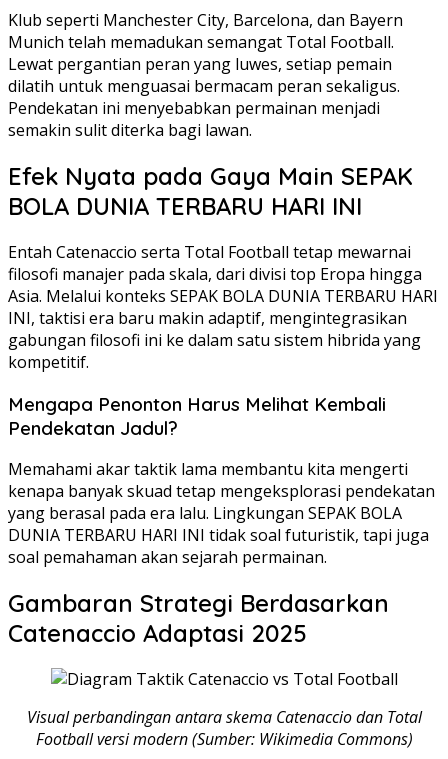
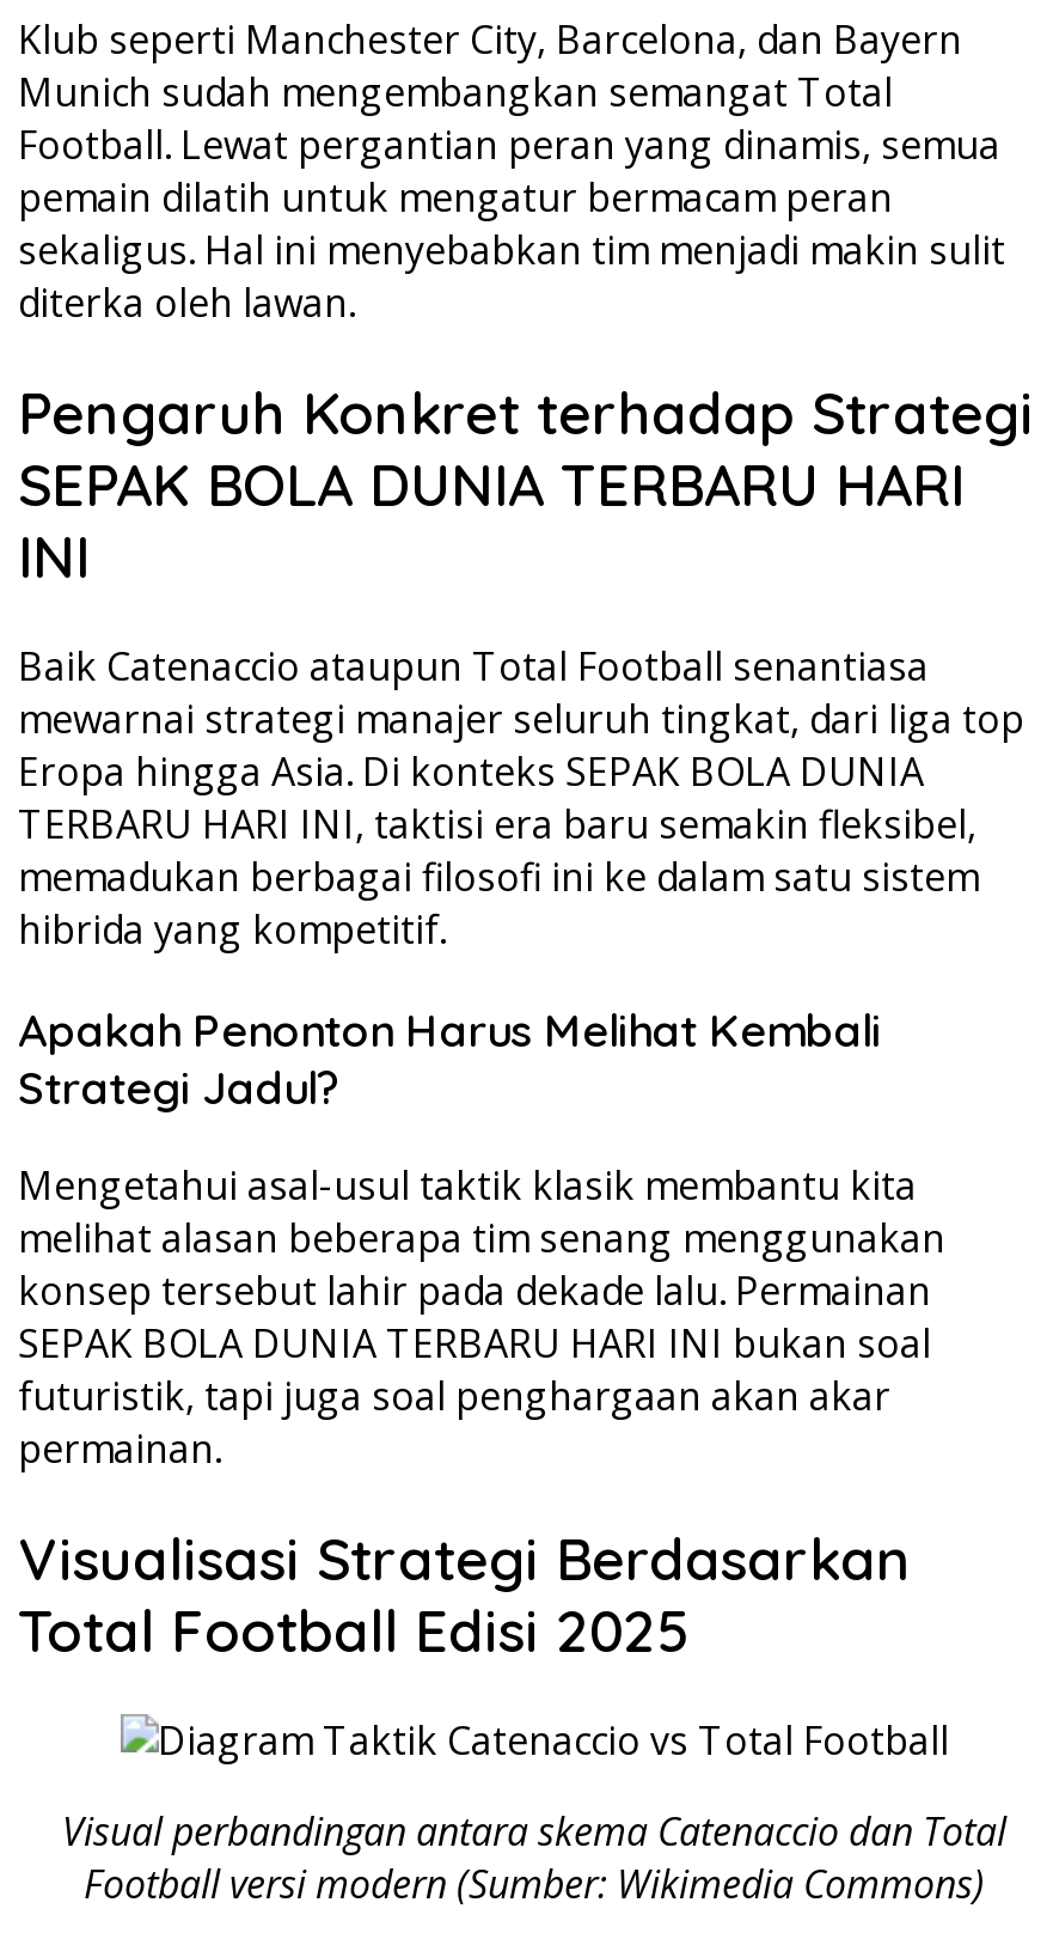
[8,31,400,141] Munich telah memadukan semangat Total Football. | Lewat pergantian peran yang luwes, setiap pemain | dilatih untuk menguasai bermacam peran sekaligus. | Pendekatan ini menyebabkan permainan menjadi | semakin sulit diterka bagi lawan. -> [18,66,1005,329] Munich sudah mengembangkan semangat Total | Football. Lewat pergantian peran yang dinamis, semua | pemain dilatih untuk mengatur bermacam peran | sekaligus. Hal ini menyebabkan tim menjadi makin sulit | diterka oleh lawan.
[8,161,413,221] Efek Nyata pada Gaya Main SEPAK | BOLA DUNIA TERBARU HARI INI -> [18,377,1034,592] Pengaruh Konkret terhadap Strategi | SEPAK BOLA DUNIA TERBARU HARI | INI
[8,241,438,373] Entah Catenaccio serta Total Football tetap mewarnai | filosofi manajer pada skala, dari divisi top Eropa hingga | Asia. Melalui konteks SEPAK BOLA DUNIA TERBARU HARI | INI, taktisi era baru makin adaptif, mengintegrasikan | gabungan filosofi ini ke dalam satu sistem hibrida yang | kompetitif. -> [18,640,1024,956] Baik Catenaccio ataupun Total Football senantiasa | mewarnai strategi manajer seluruh tingkat, dari liga top | Eropa hingga Asia. Di konteks SEPAK BOLA DUNIA | TERBARU HARI INI, taktisi era baru semakin fleksibel, | memadukan berbagai filosofi ini ke dalam satu sistem | hibrida yang kompetitif.
[8,392,386,440] Mengapa Penonton Harus Melihat Kembali | Pendekatan Jadul? -> [18,1000,881,1115] Apakah Penonton Harus Melihat Kembali | Strategi Jadul?
[8,458,435,568] Memahami akar taktik lama membantu kita mengerti | kenapa banyak skuad tetap mengeksplorasi pendekatan | yang berasal pada era lalu. Lingkungan SEPAK BOLA | DUNIA TERBARU HARI INI tidak soal futuristik, tapi juga | soal pemahaman akan sejarah permainan. -> [18,1160,945,1476] Mengetahui asal-usul taktik klasik membantu kita | melihat alasan beberapa tim senang menggunakan | konsep tersebut lahir pada dekade lalu. Permainan | SEPAK BOLA DUNIA TERBARU HARI INI bukan soal | futuristik, tapi juga soal penghargaan akan akar | permainan.
[8,588,389,648] Gambaran Strategi Berdasarkan | Catenaccio Adaptasi 2025 -> [18,1523,912,1667] Visualisasi Strategi Berdasarkan | Total Football Edisi 2025

